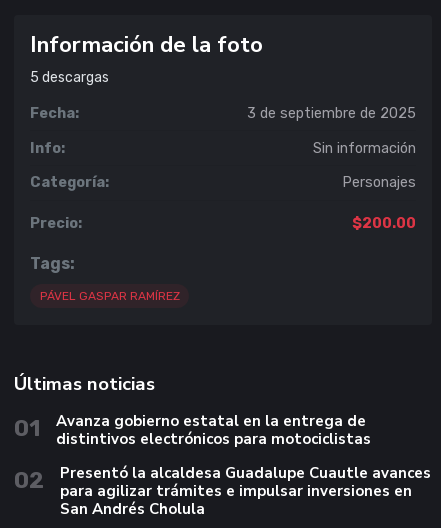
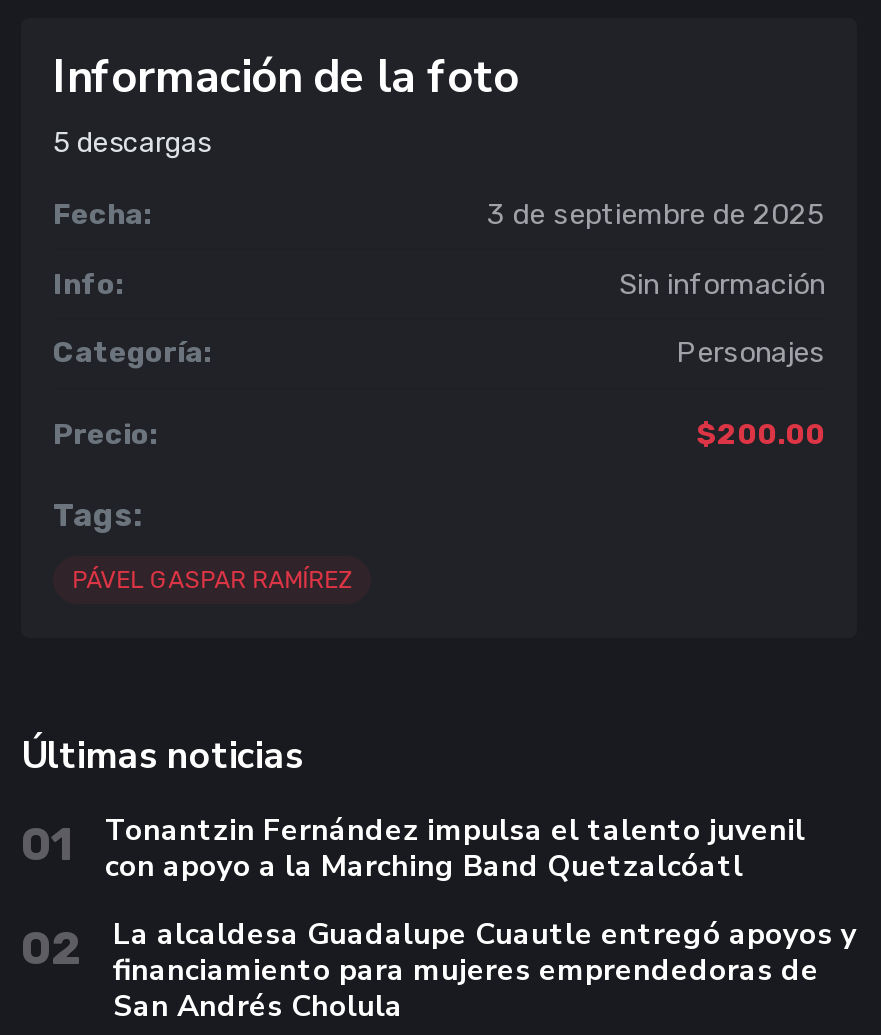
[56,410,371,448] Avanza gobierno estatal en la entrega de | distintivos electrónicos para motociclistas -> [105,809,805,885] Tonantzin Fernández impulsa el talento juvenil | con apoyo a la Marching Band Quetzalcóatl
[60,462,431,500] Presentó la alcaldesa Guadalupe Cuautle avances | para agilizar trámites e impulsar inversiones en -> [113,913,857,989] La alcaldesa Guadalupe Cuautle entregó apoyos y | financiamiento para mujeres emprendedoras de

